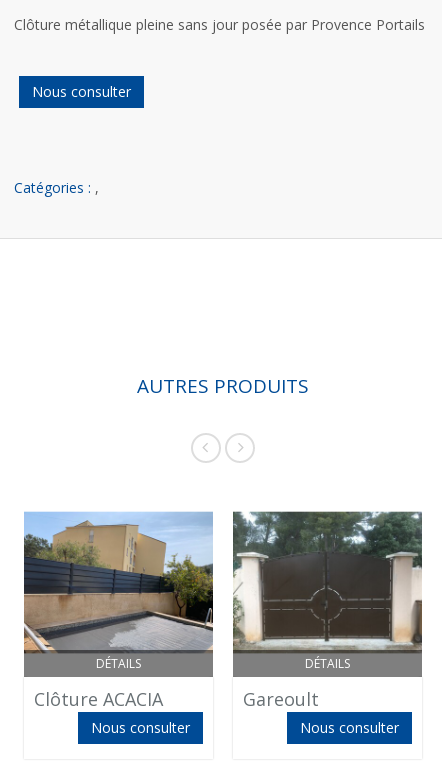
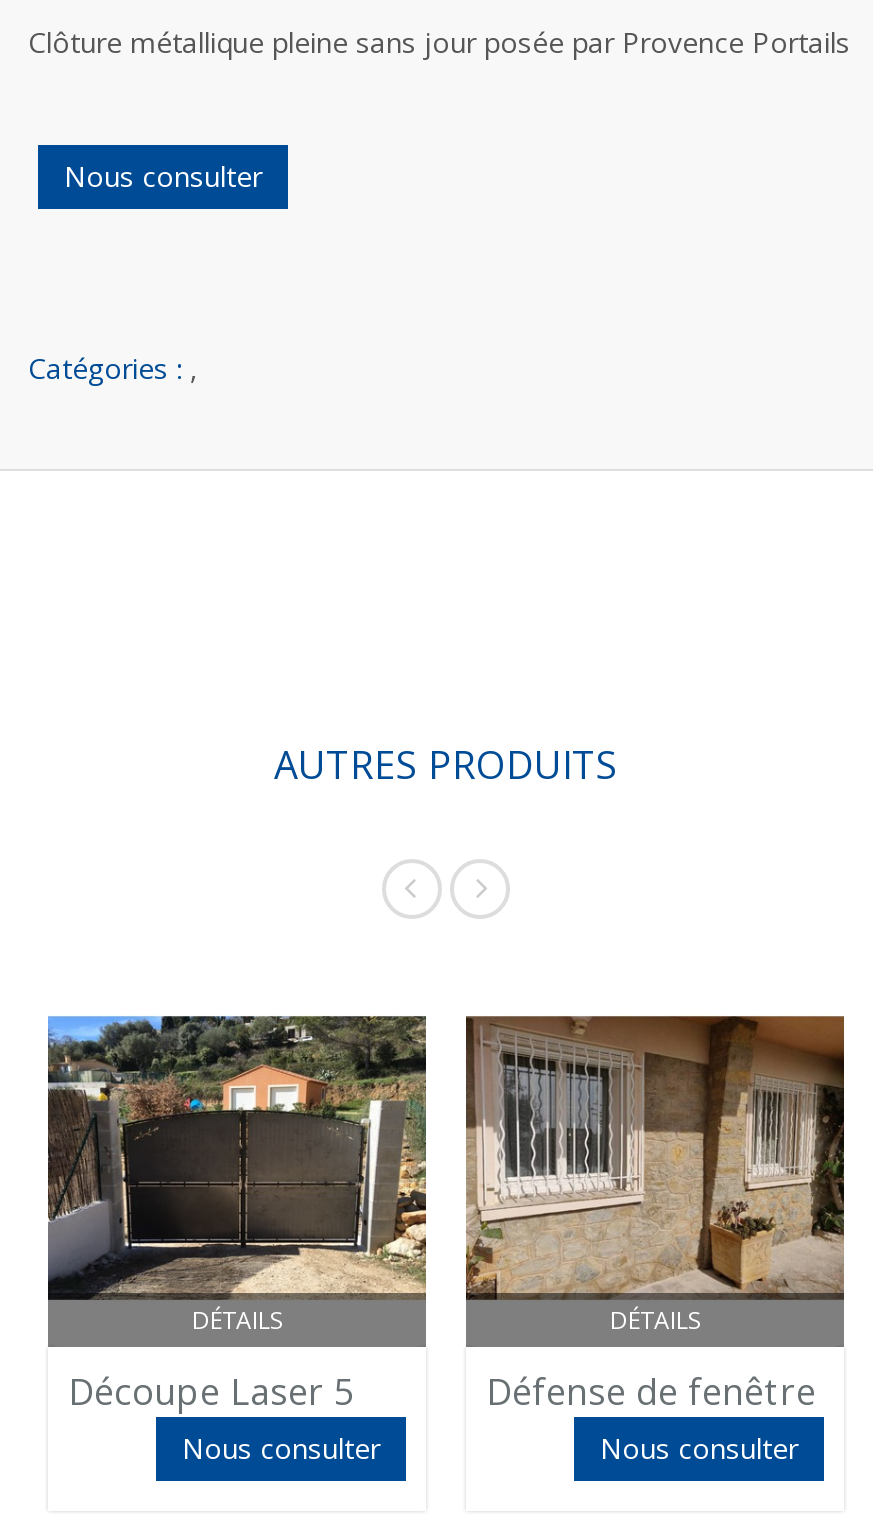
[23,512,214,711] [image] | Clôture ACACIA -> [46,1013,428,1415] [image] | Découpe Laser 5
[233,511,422,711] [image] | Gareoult -> [466,1015,846,1415] [image] | Défense de fenêtre

